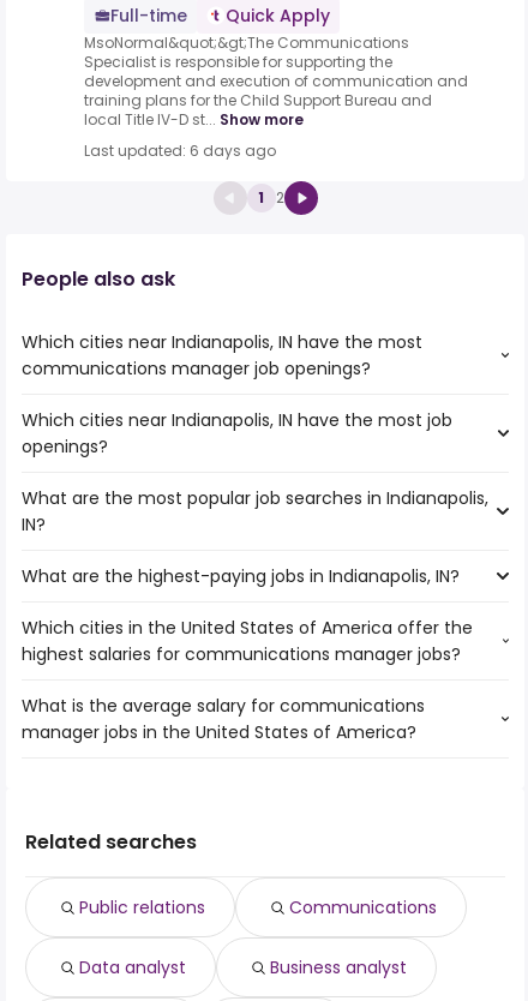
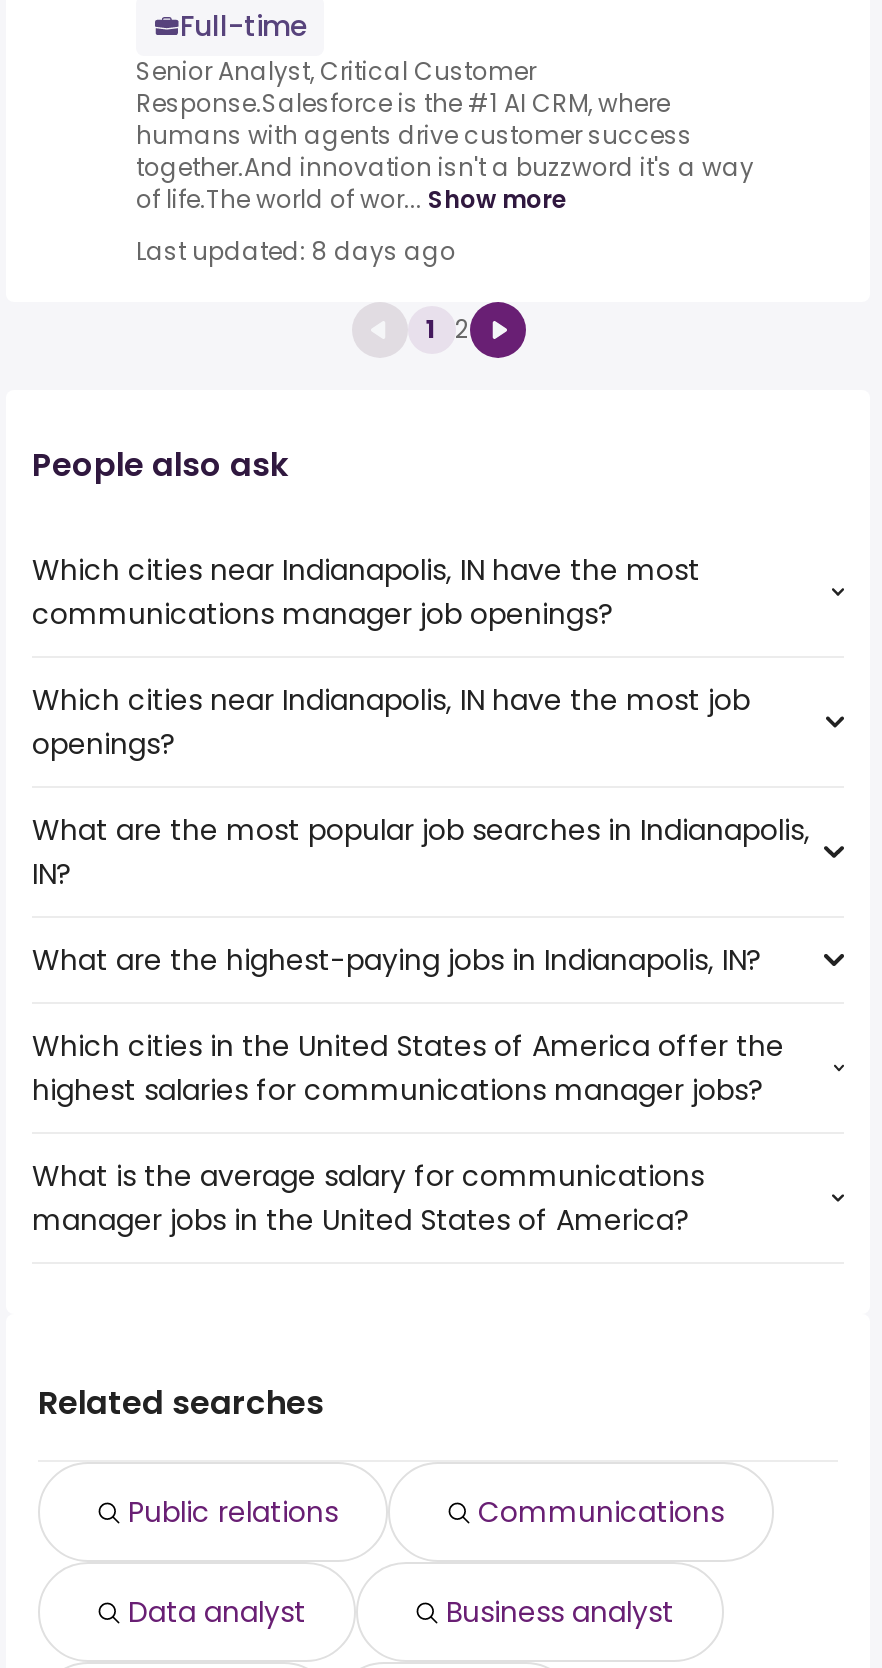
[84,4,468,130] Quick Apply | MsoNormal&quot;&gt;The Communications | Specialist is responsible for supporting the | development and execution of communication and | training plans for the Child Support Bureau and | local Title IV-D st... Show more -> [136,54,754,216] Senior Analyst, Critical Customer | Response.Salesforce is the #1 AI CRM, where | humans with agents drive customer success | together.And innovation isn't a buzzword it's a way | of life.The world of wor... Show more
[84,141,276,161] Last updated: 6 days ago -> [136,234,456,268] Last updated: 8 days ago

